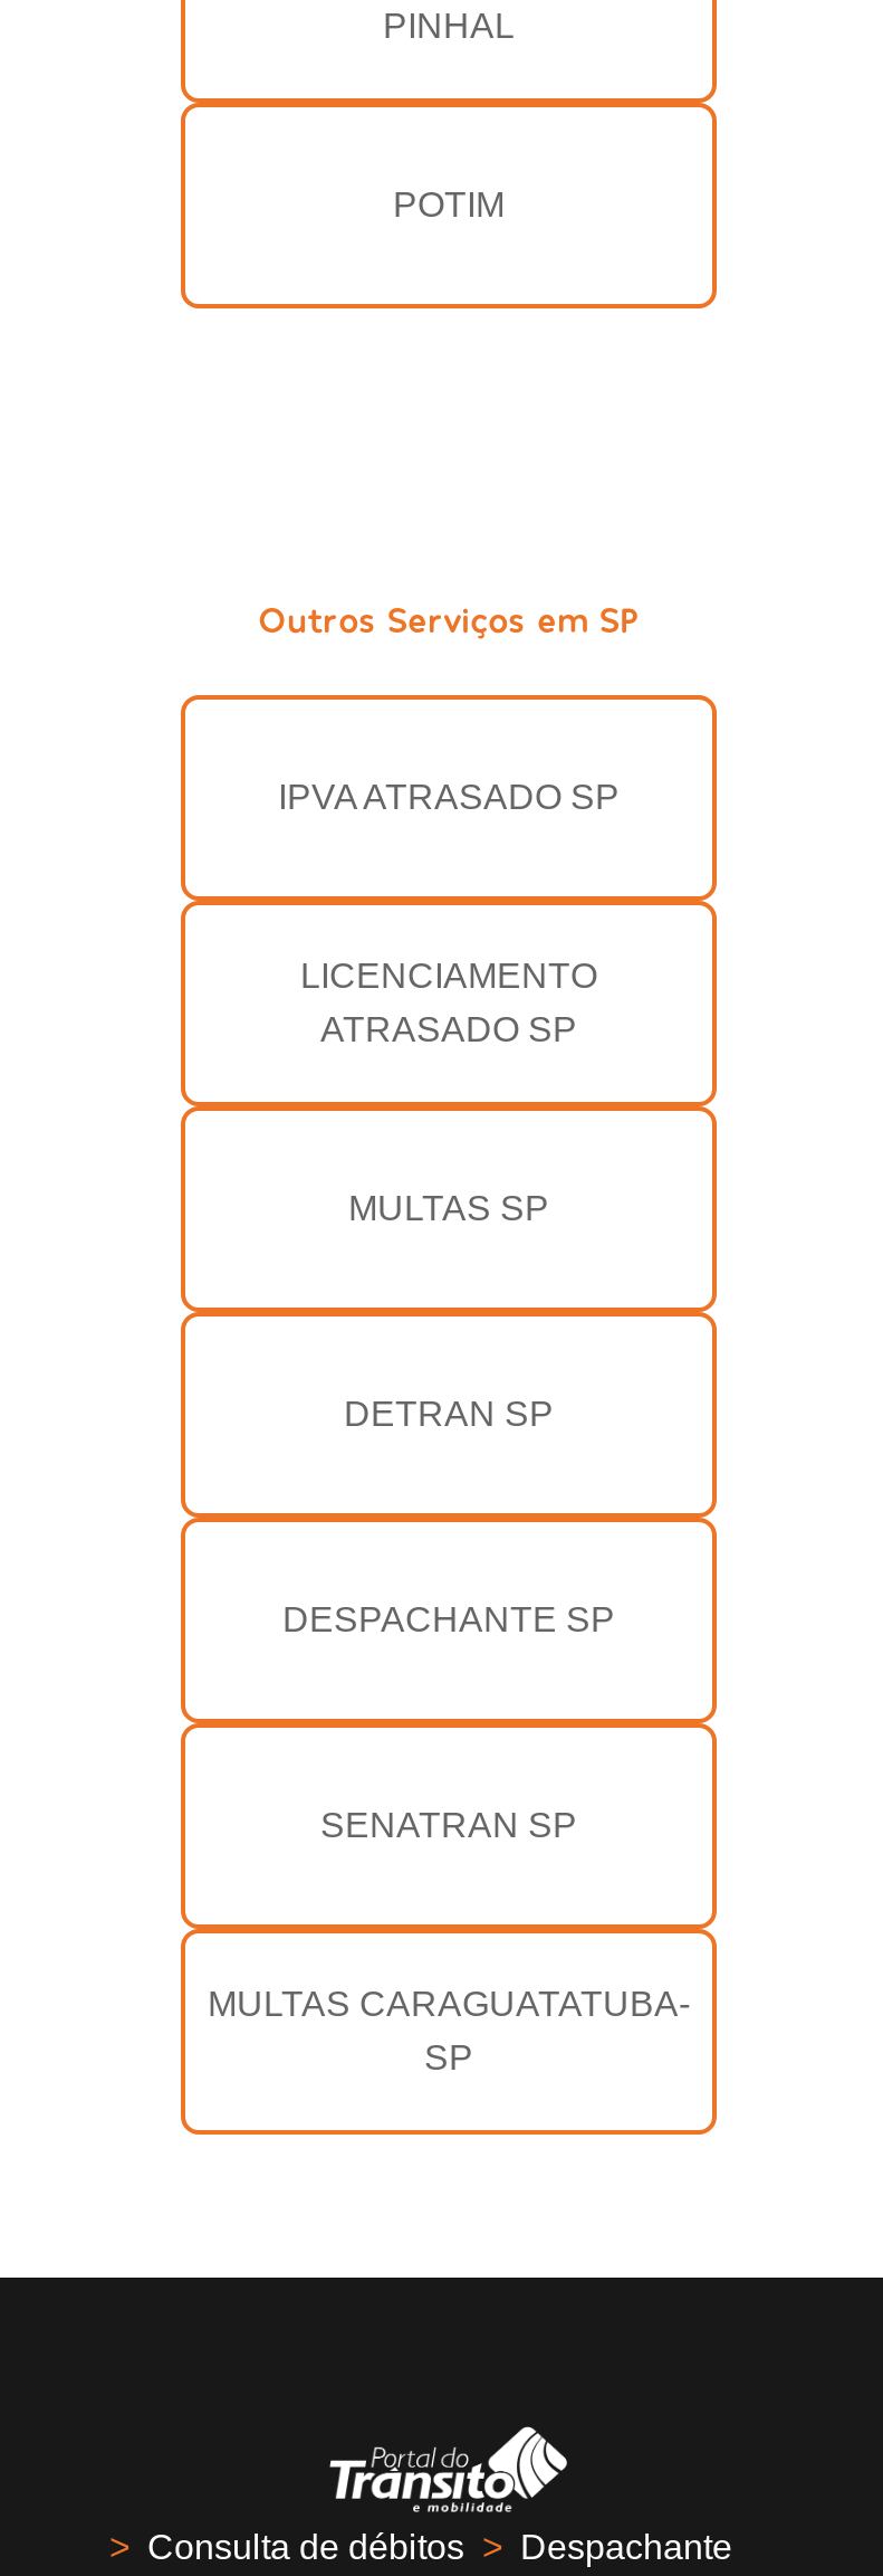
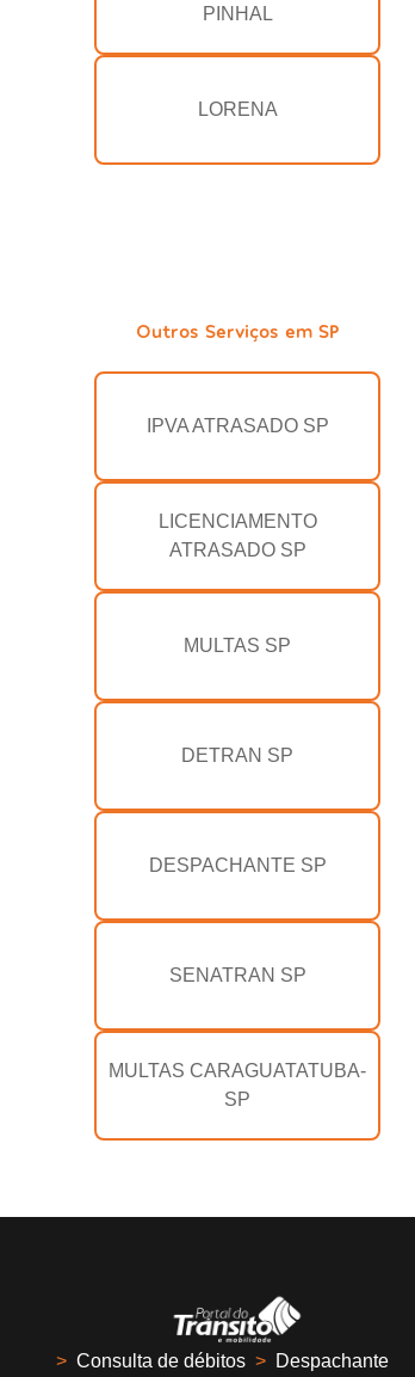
[393,186,505,224] POTIM -> [197,99,277,120] LORENA

